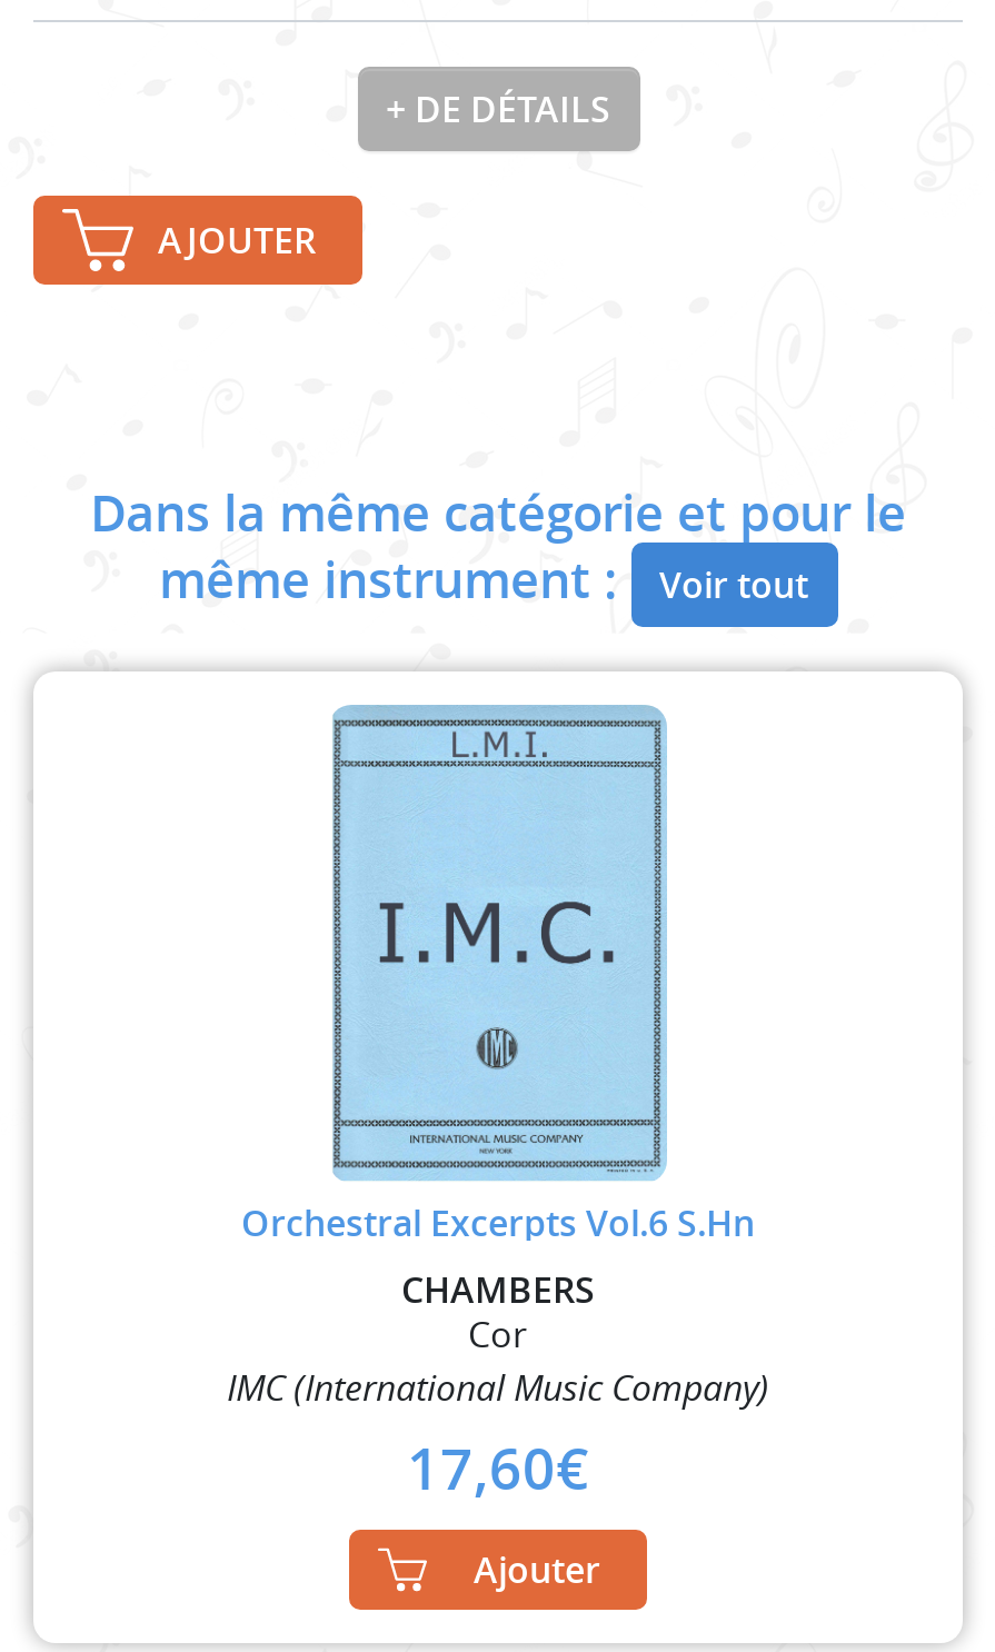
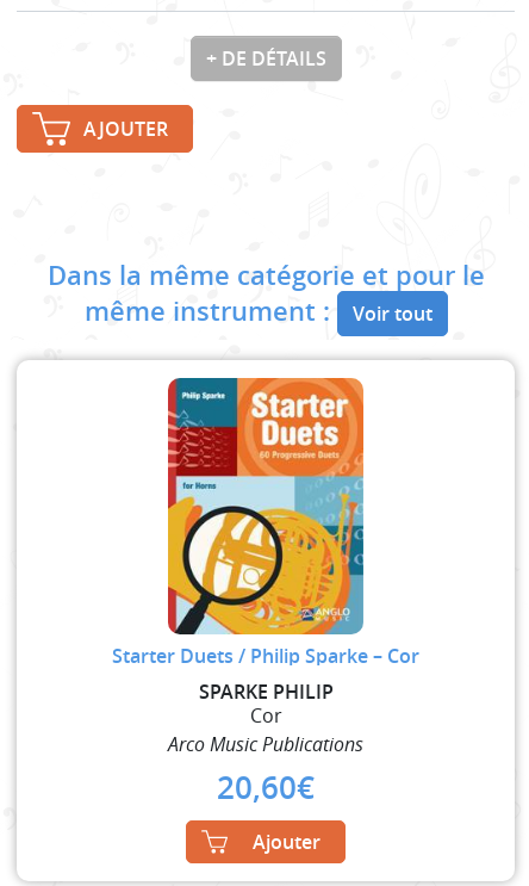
[241,703,755,1314] [image] | Orchestral Excerpts Vol.6 S.Hn | CHAMBERS -> [112,377,419,705] [image] | Starter Duets / Philip Sparke – Cor | SPARKE PHILIP
[227,1363,769,1507] IMC (International Music Company) | 17,60€ -> [168,731,363,808] Arco Music Publications | 20,60€

